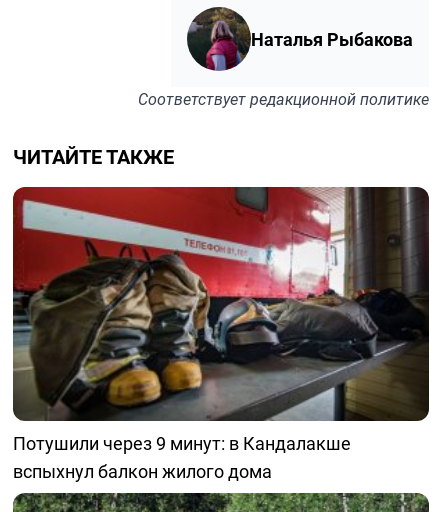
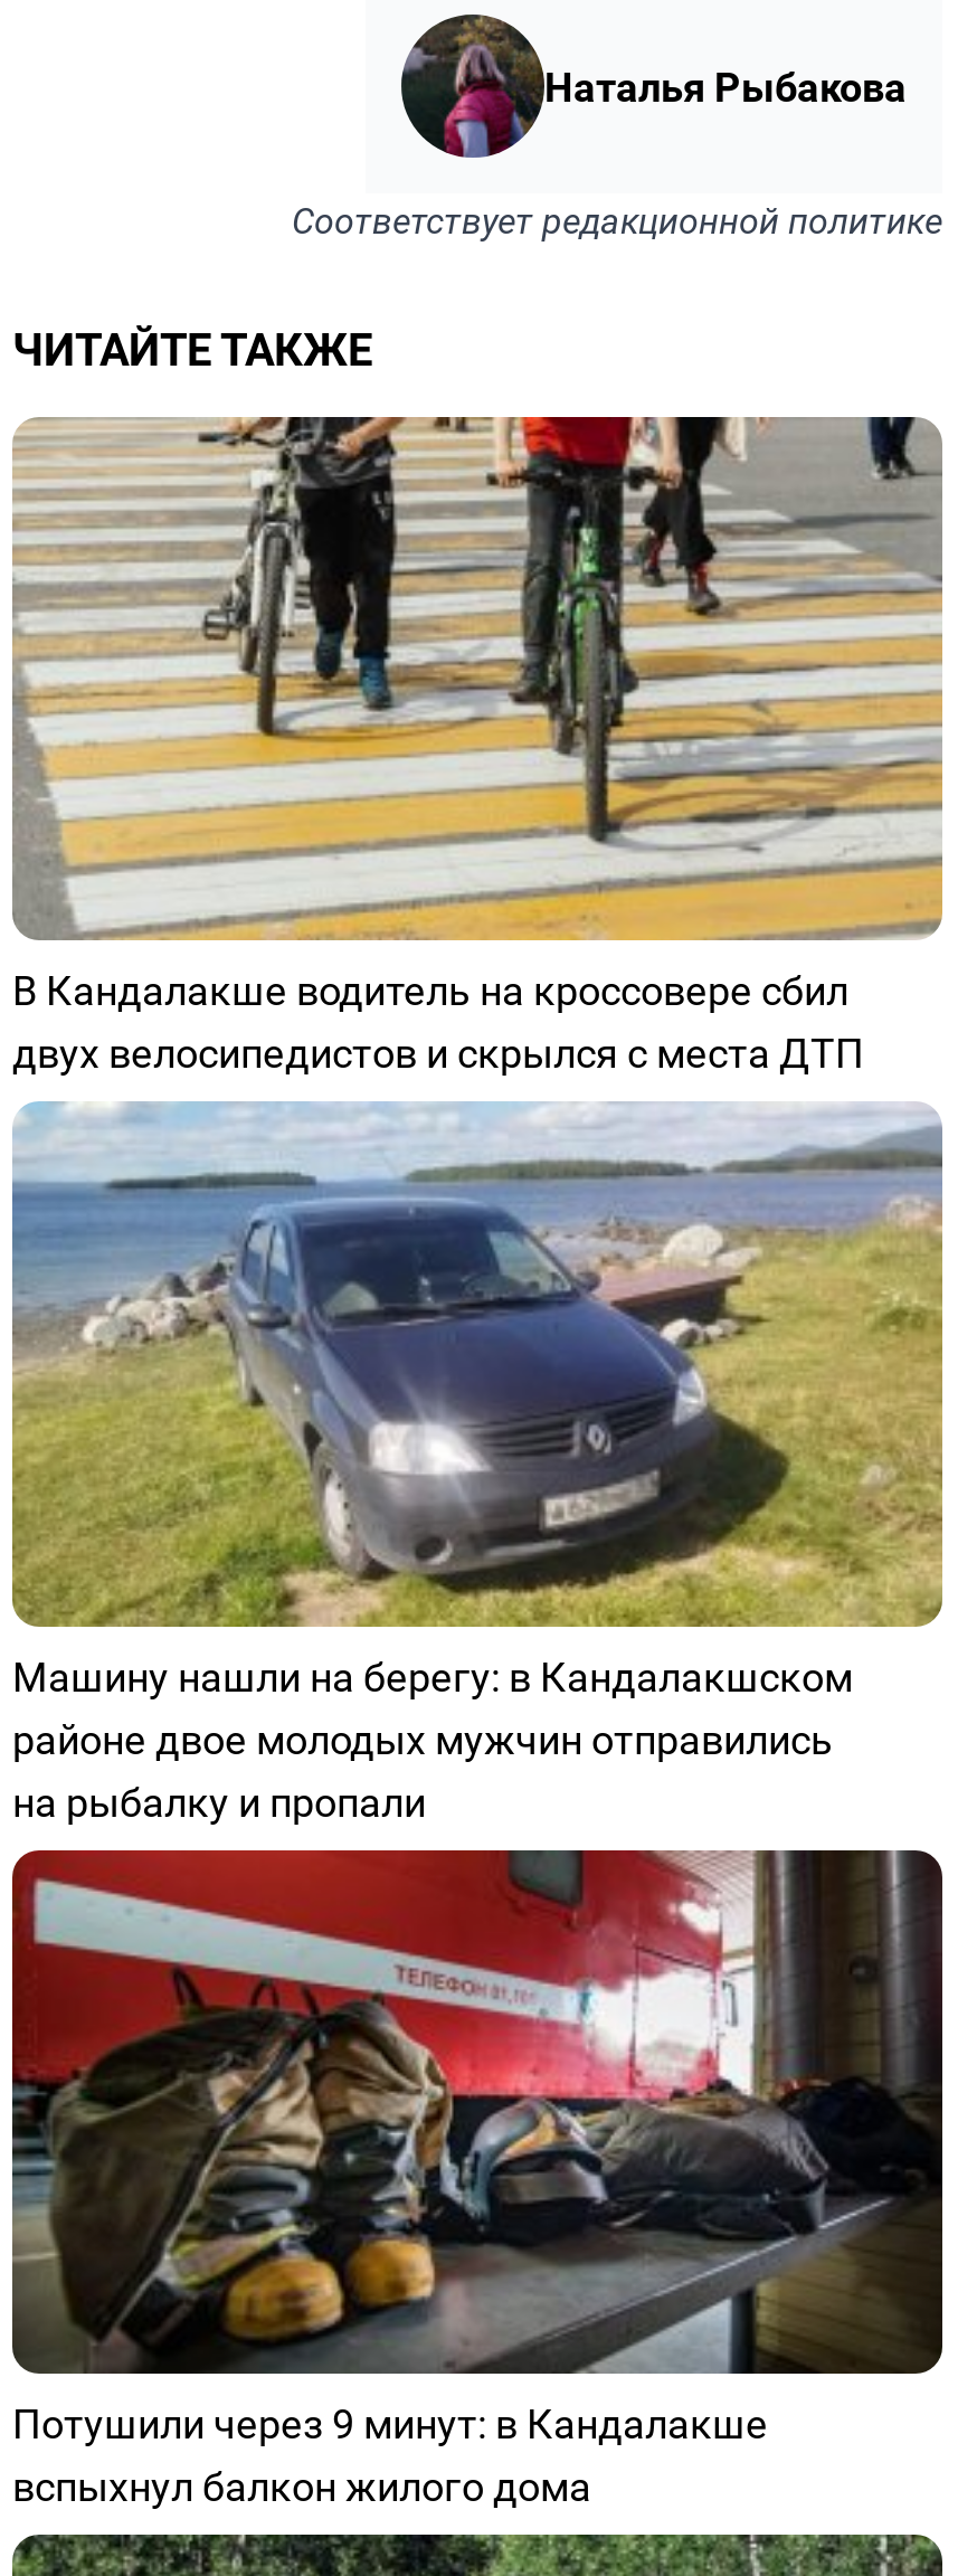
none -> [10,1101,945,1827] [image] | Машину нашли на берегу: в Кандалакшском | районе двое молодых мужчин отправились | на рыбалку и пропали
none -> [12,415,945,1079] [image] | В Кандалакше водитель на кроссовере сбил | двух велосипедистов и скрылся с места ДТП

